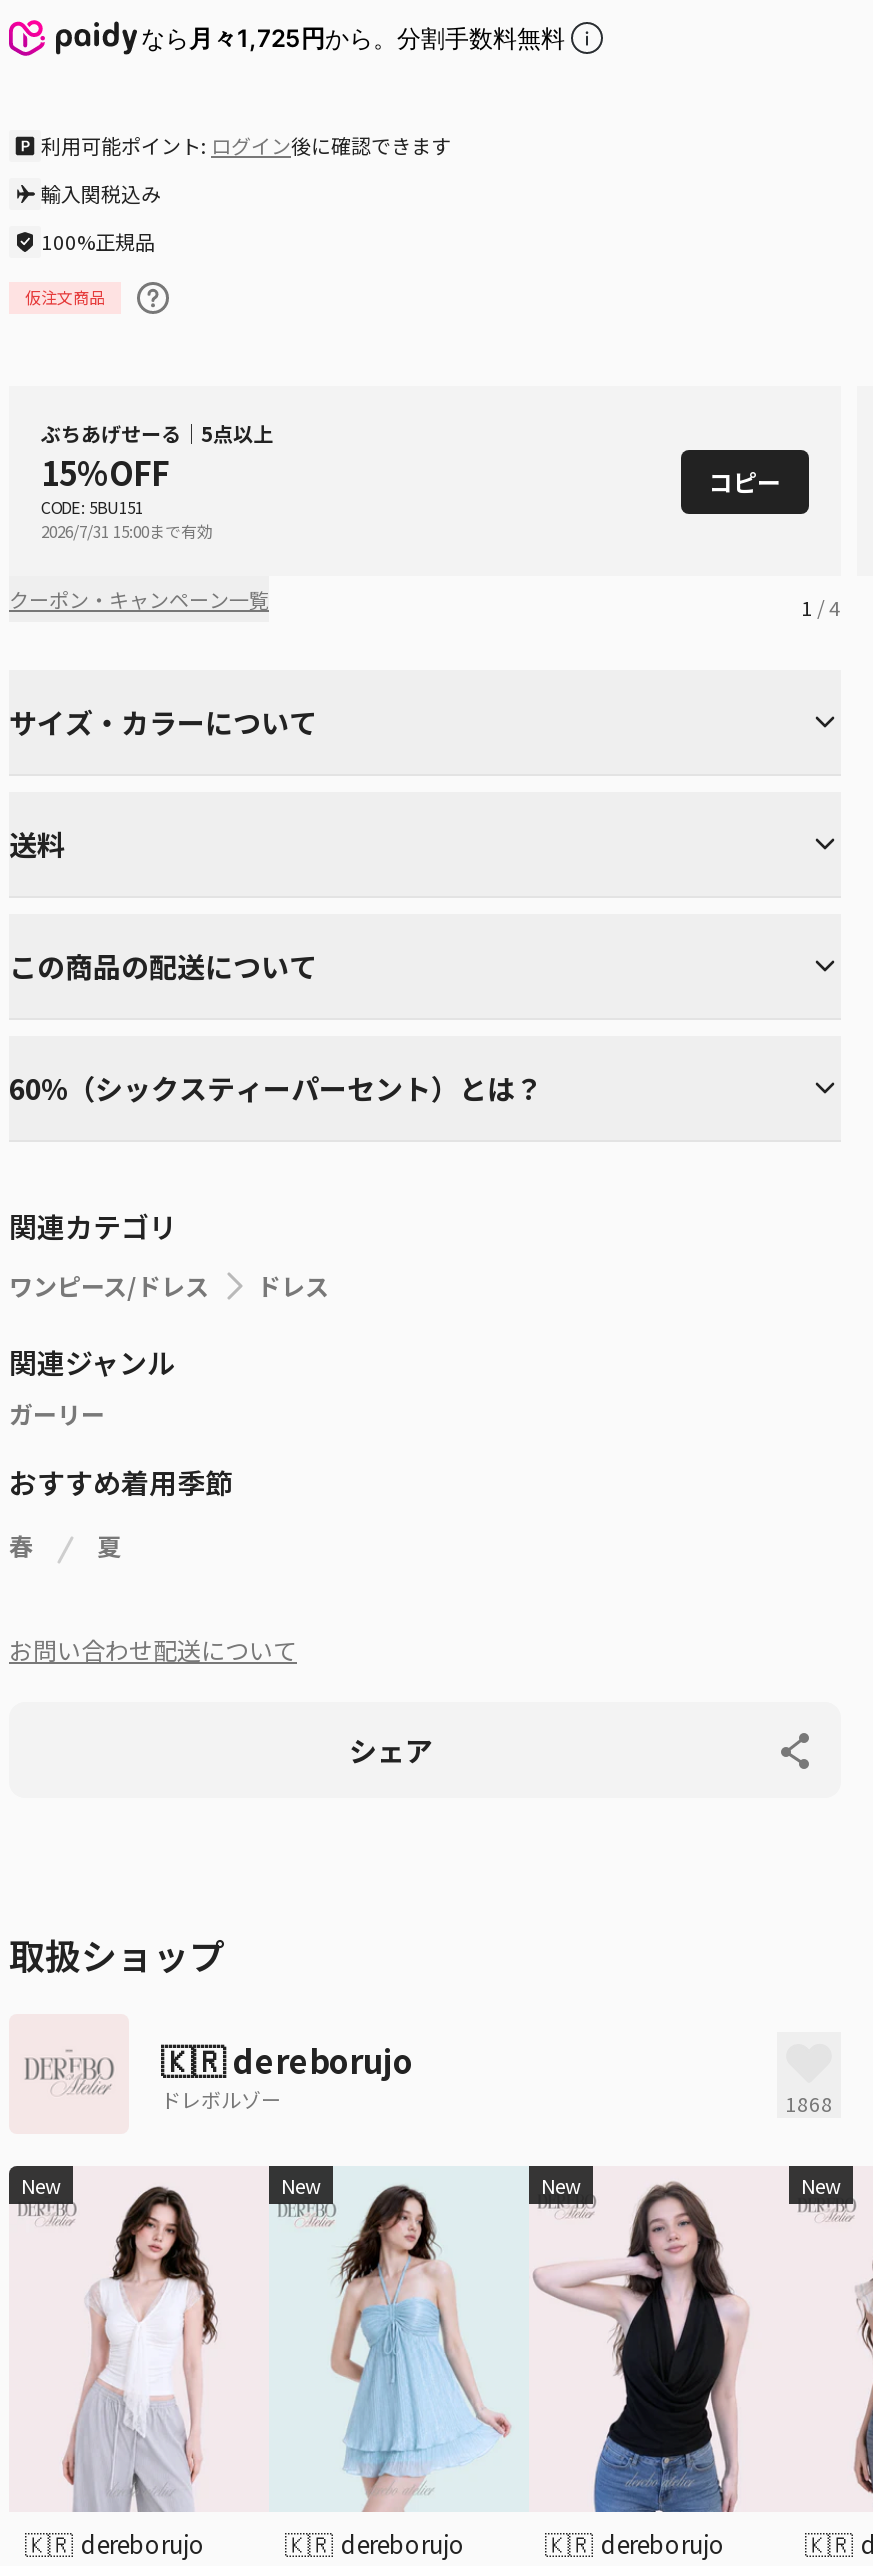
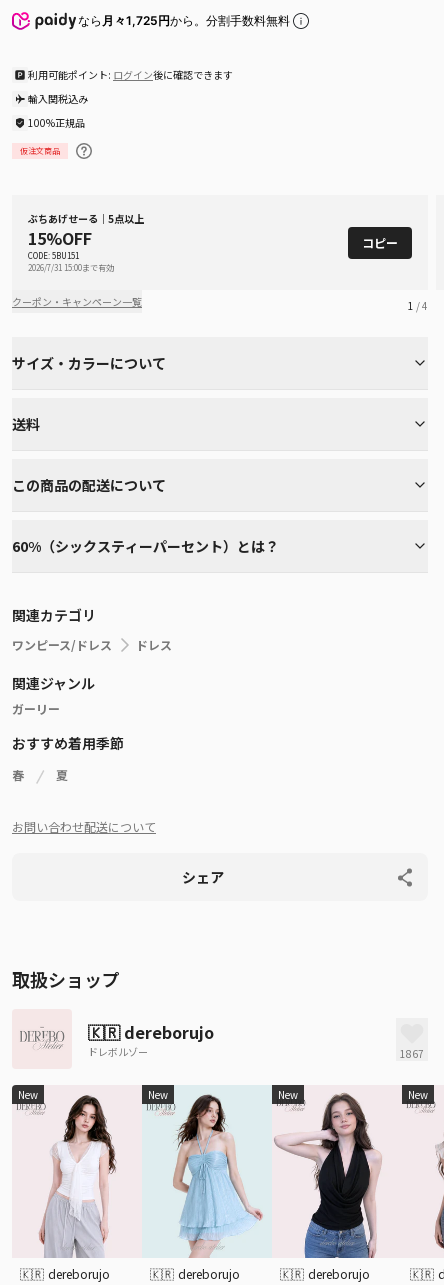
[785,2087,833,2117] 1868 -> [400,1046,424,1061] 1867

